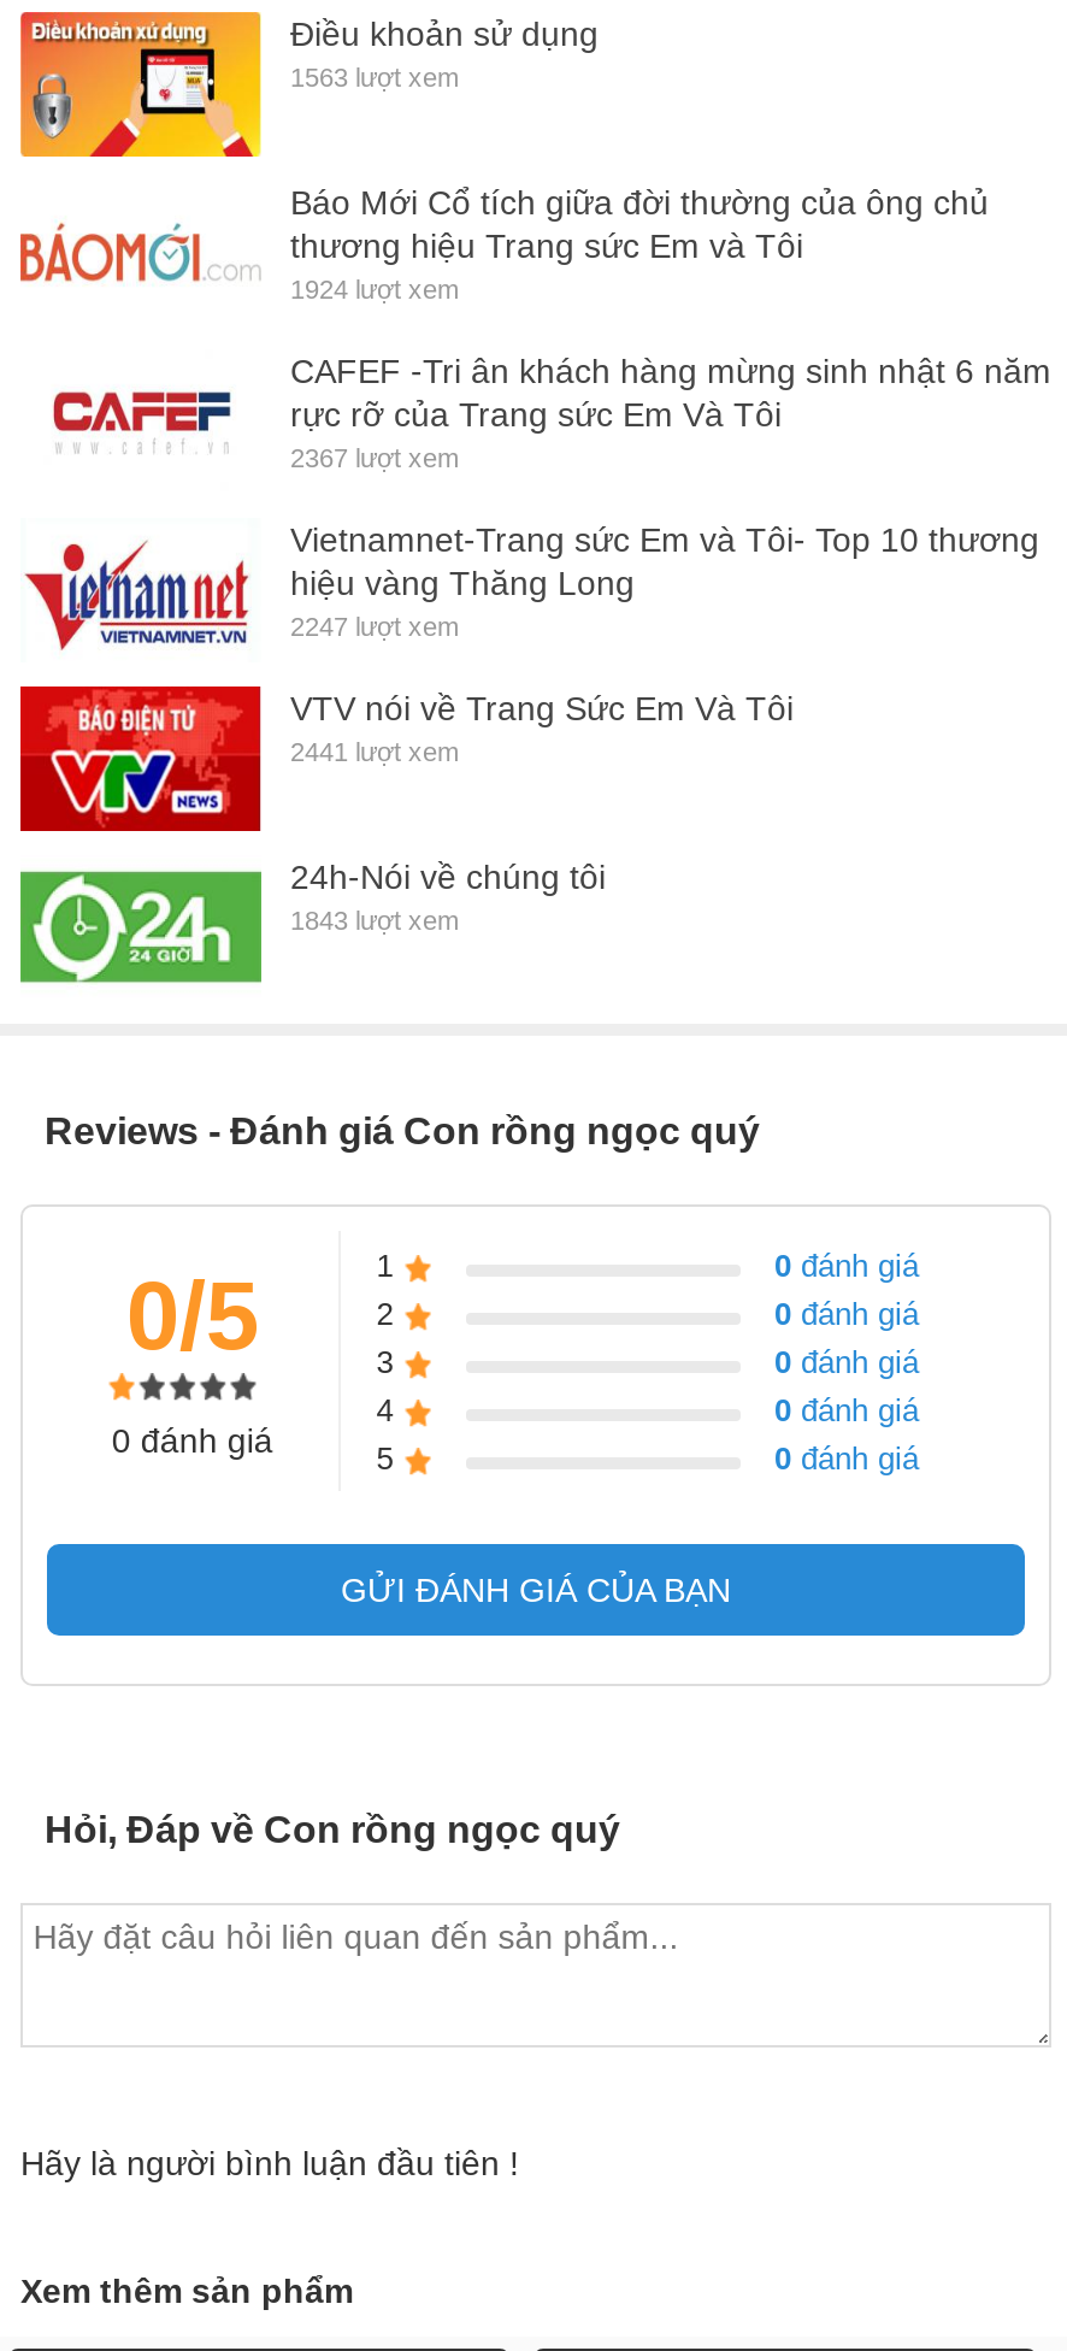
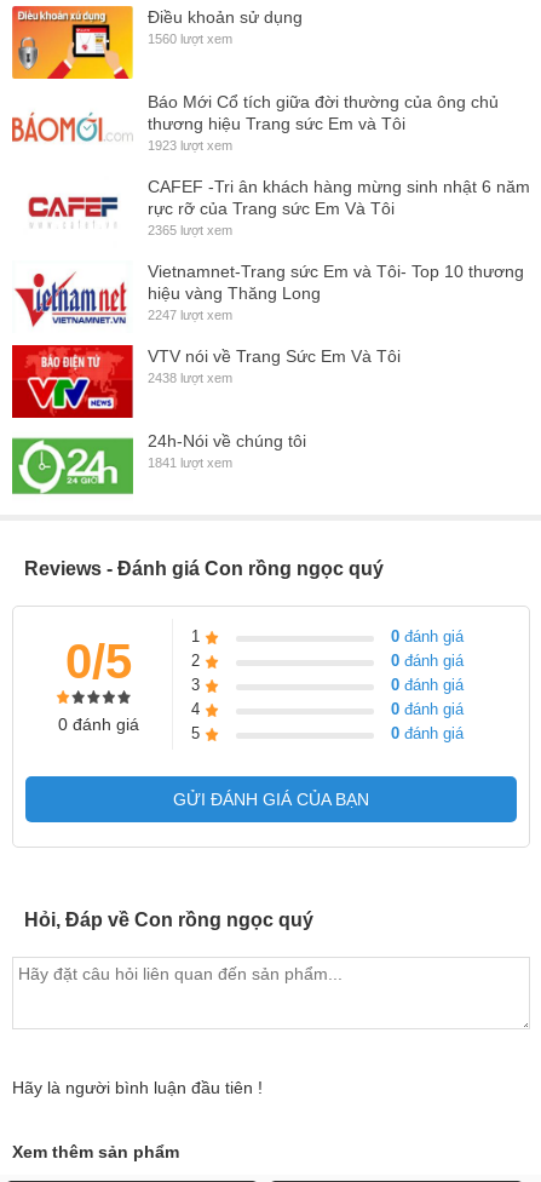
[290,63,459,92] 1563 lượt xem -> [148,32,232,46] 1560 lượt xem
[290,275,459,304] 1924 lượt xem -> [148,138,232,153] 1923 lượt xem
[290,443,459,472] 2367 lượt xem -> [148,223,232,237] 2365 lượt xem
[290,737,459,766] 2441 lượt xem -> [148,371,232,385] 2438 lượt xem
[290,906,459,935] 1843 lượt xem -> [148,455,232,470] 1841 lượt xem

